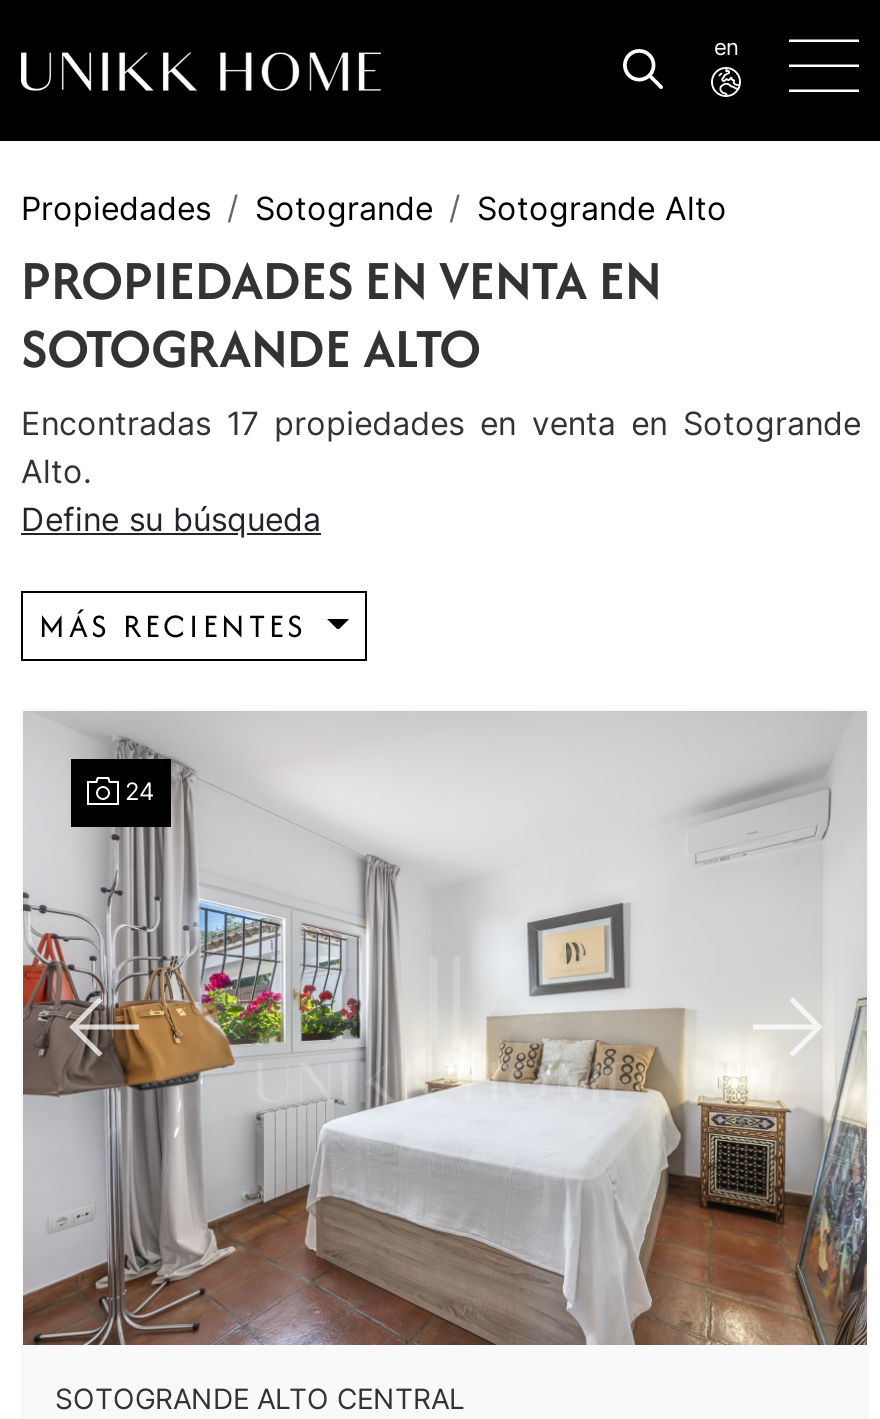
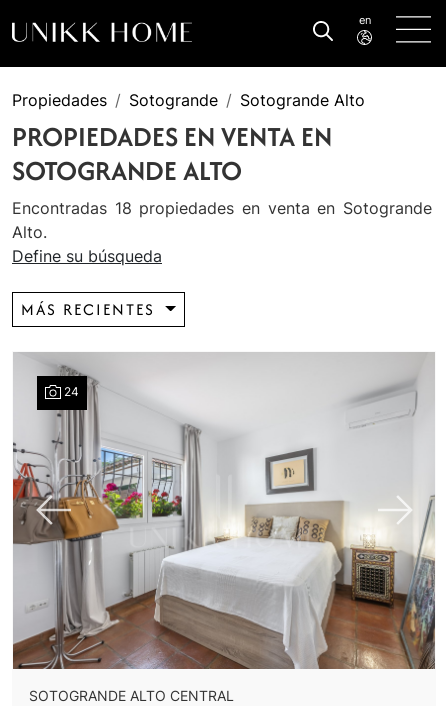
[21,403,861,443] Encontradas 17 propiedades en venta en Sotogrande -> [12,198,432,218] Encontradas 18 propiedades en venta en Sotogrande

